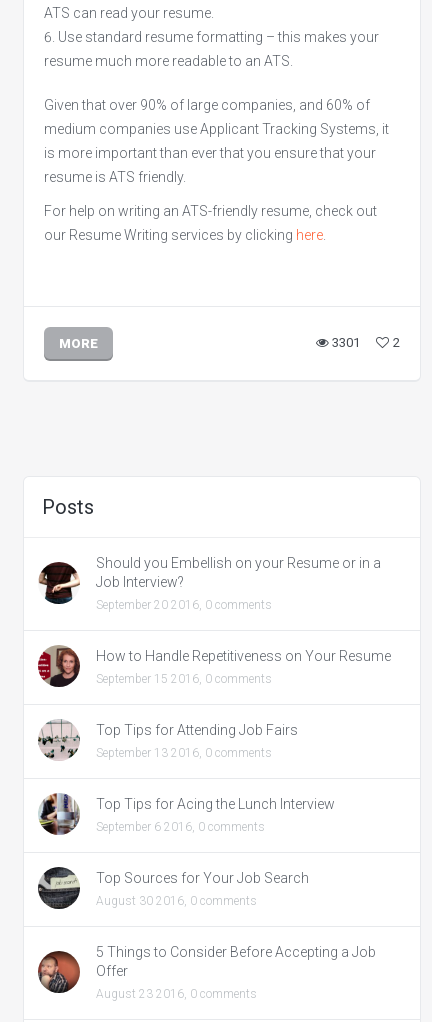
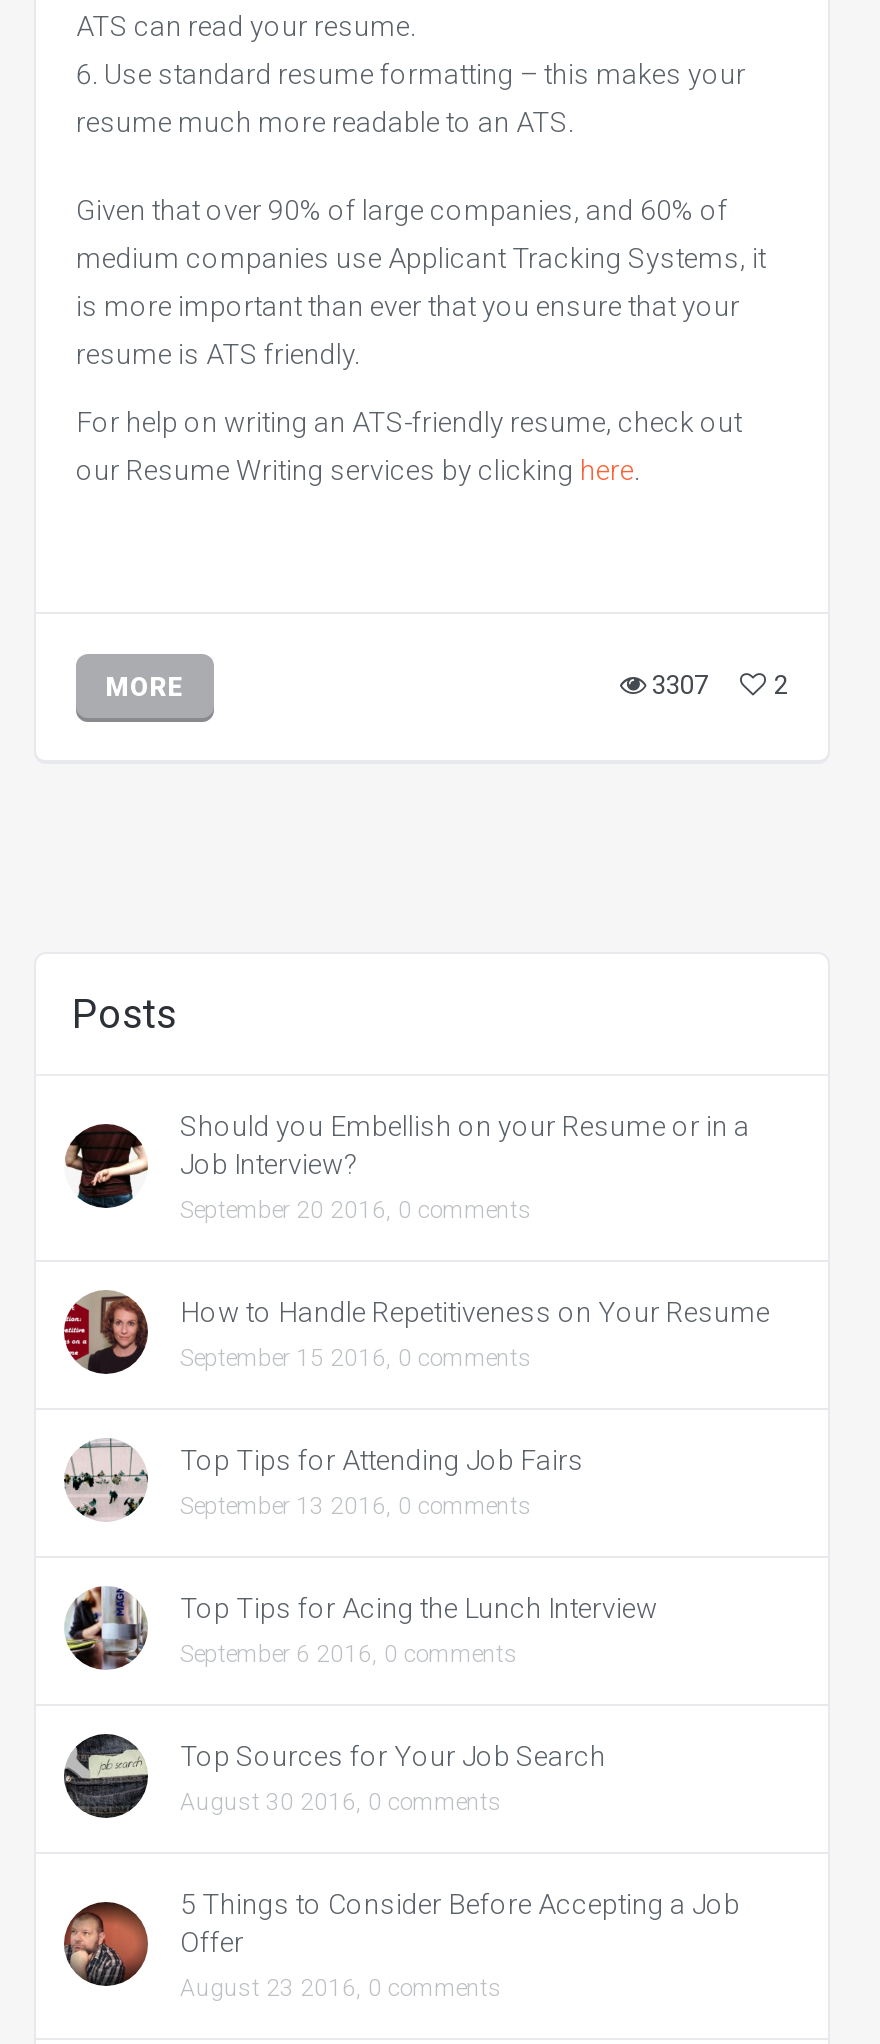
[329,334,360,349] 3301 -> [646,669,708,699] 3307

